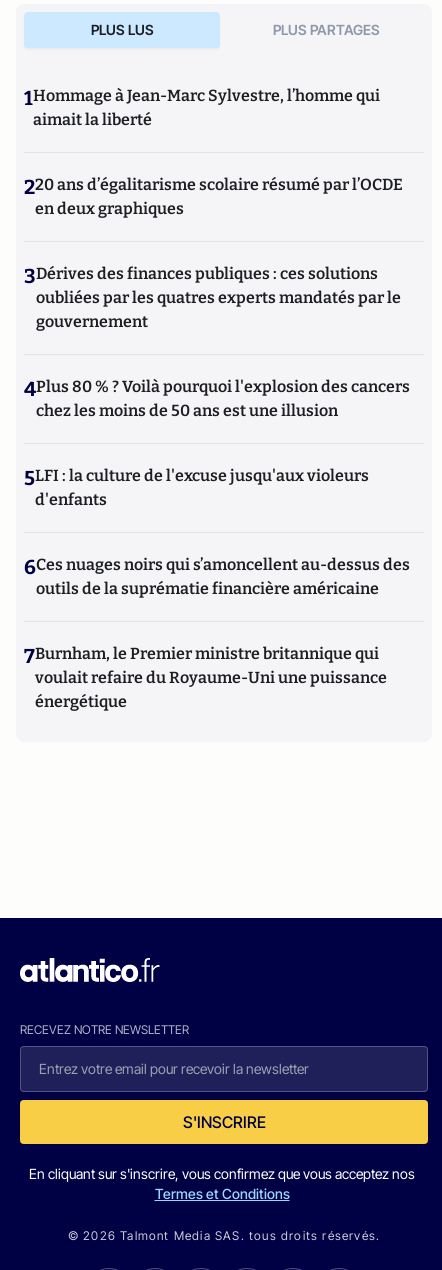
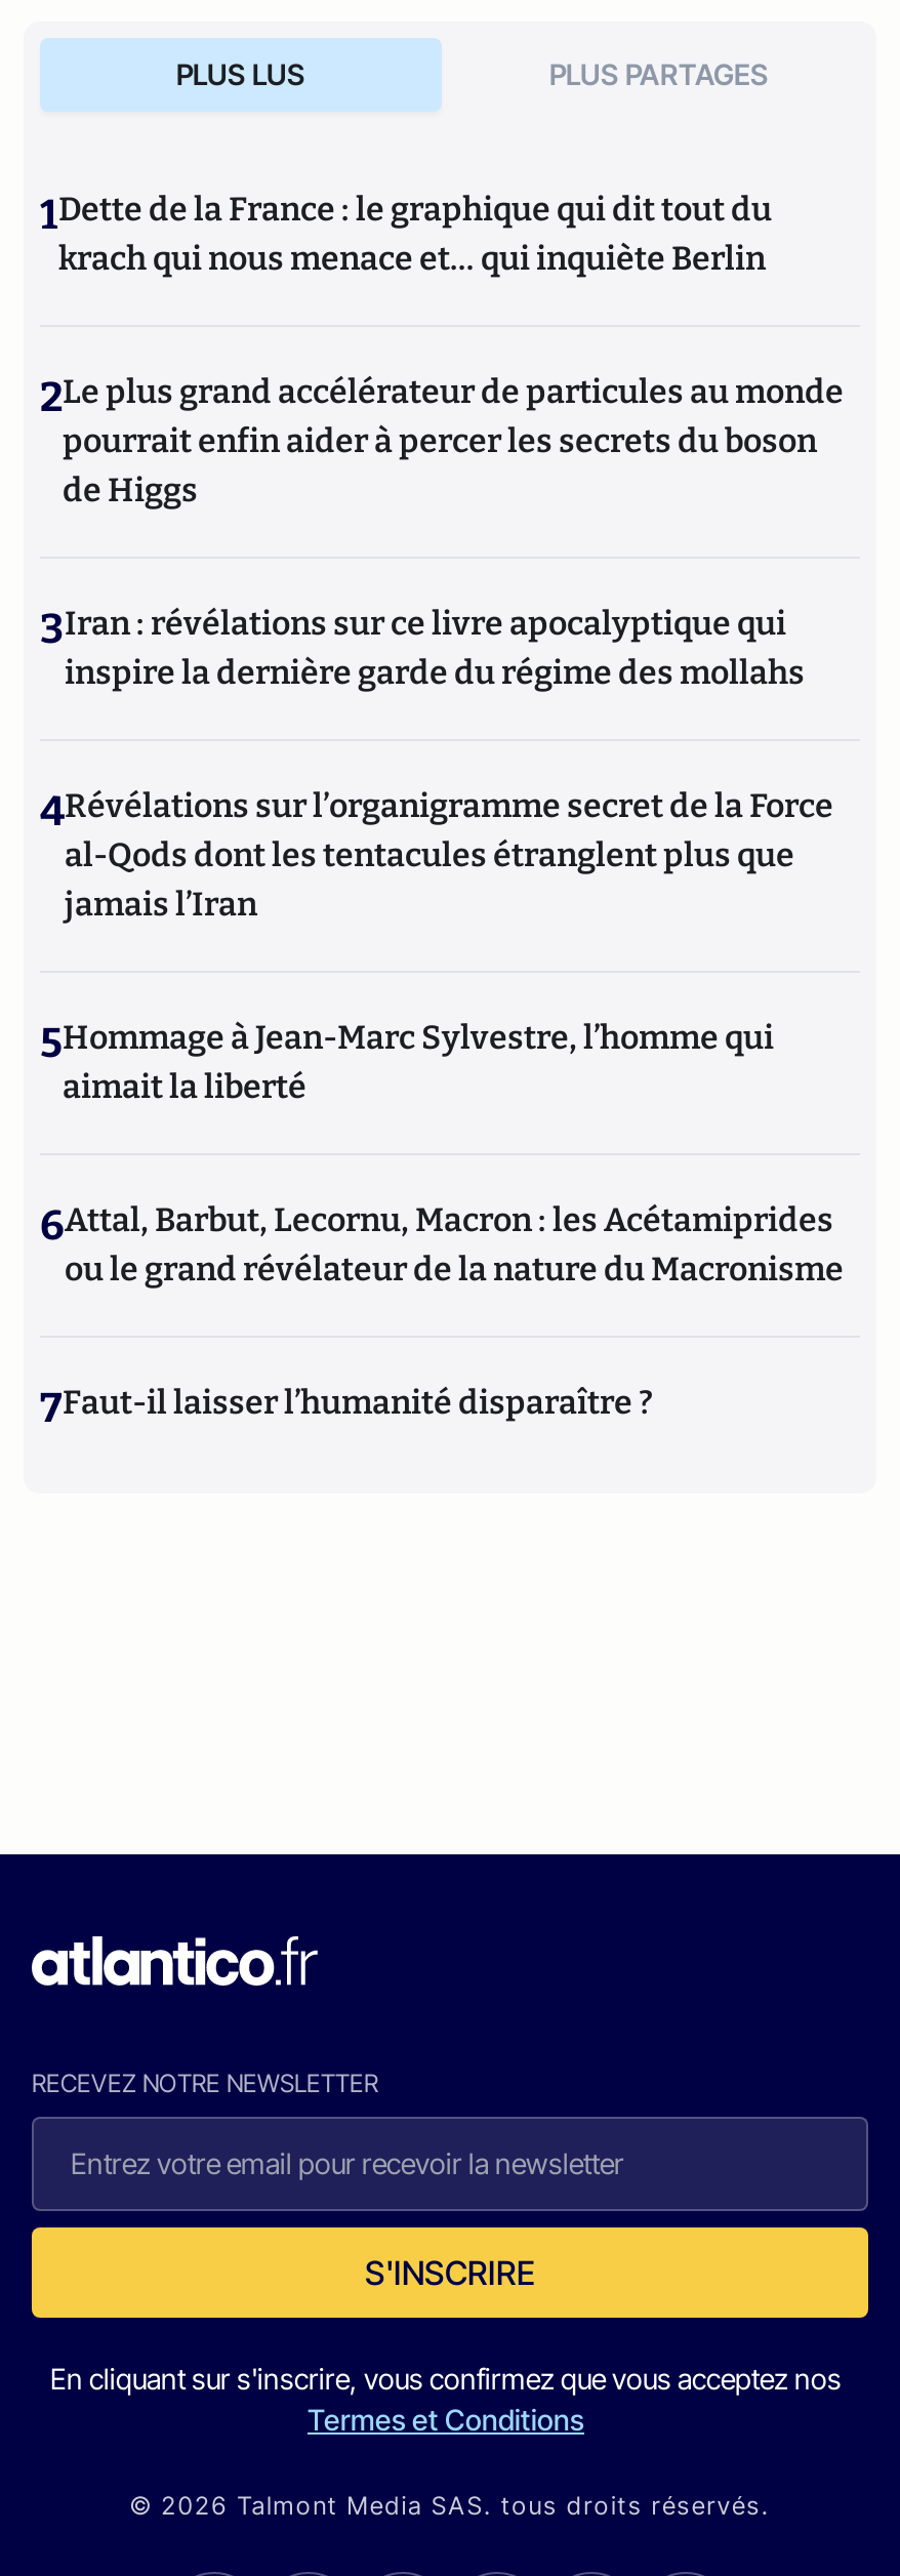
[24,86,380,110] 1Hommage à Jean-Marc Sylvestre, l’homme qui -> [40,190,844,1067] 1Dette de la France : le graphique qui dit tout du | krach qui nous menace et… qui inquiète Berlin | 2Le plus grand accélérateur de particules au monde | pourrait enfin aider à percer les secrets du boson | de Higgs | 3Iran : révélations sur ce livre apocalyptique qui | inspire la dernière garde du régime des mollahs | 4Révélations sur l’organigramme secret de la Force | al-Qods dont les tentacules étranglent plus que | jamais l’Iran | 5Hommage à Jean-Marc Sylvestre, l’homme qui
moved [33,110,152,129] -> [63,1067,306,1106]: aimait la liberté
[24,175,410,711] 220 ans d’égalitarisme scolaire résumé par l’OCDE | en deux graphiques | 3Dérives des finances publiques : ces solutions | oubliées par les quatres experts mandatés par le | gouvernement | 4Plus 80 % ? Voilà pourquoi l'explosion des cancers | chez les moins de 50 ans est une illusion | 5LFI : la culture de l'excuse jusqu'aux violeurs | d'enfants | 6Ces nuages noirs qui s’amoncellent au-dessus des | outils de la suprématie financière américaine | 7Burnham, le Premier ministre britannique qui | voulait refaire du Royaume-Uni une puissance | énergétique -> [40,1200,844,1432] 6Attal, Barbut, Lecornu, Macron : les Acétamiprides | ou le grand révélateur de la nature du Macronisme | 7Faut-il laisser l’humanité disparaître ?

